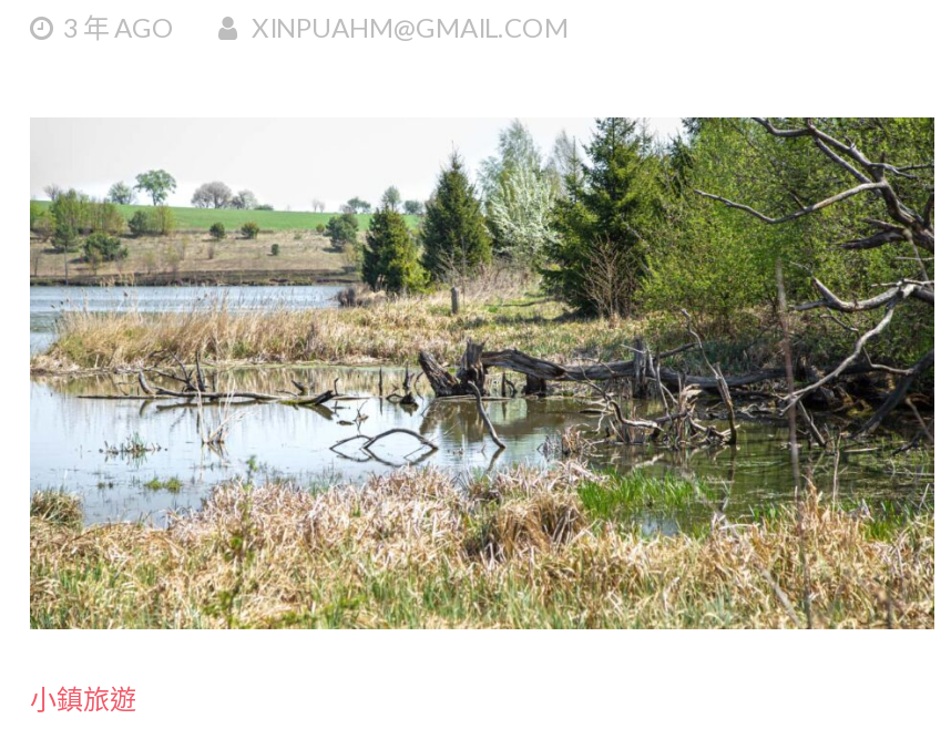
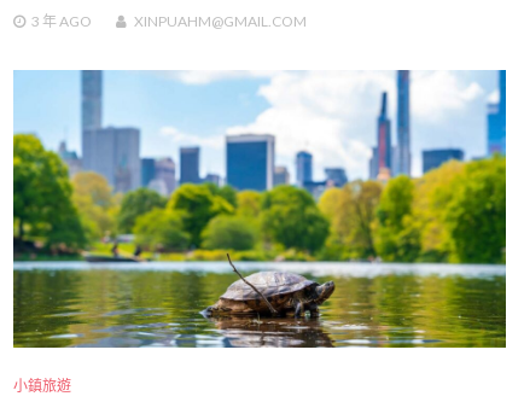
[28,115,937,632] [image] -> [12,69,507,349] [image]

